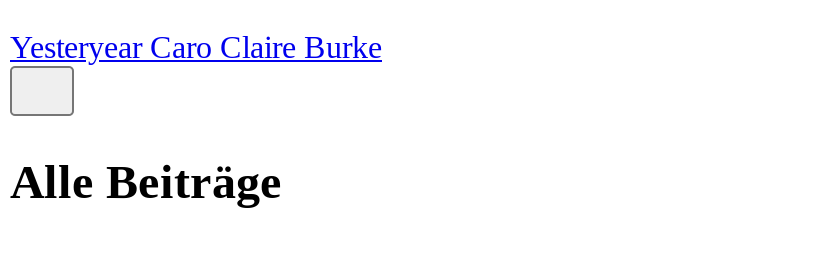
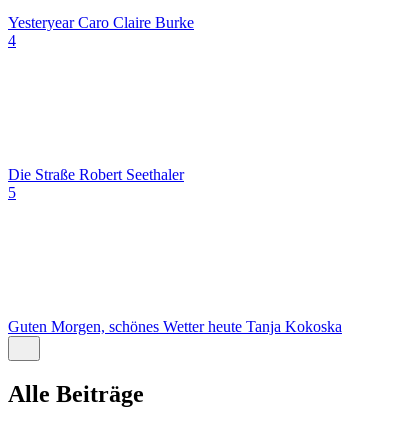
none -> [8,32,16,49] 4
none -> [8,166,184,201] Die Straße Robert Seethaler | 5
none -> [8,318,342,335] Guten Morgen, schönes Wetter heute Tanja Kokoska

